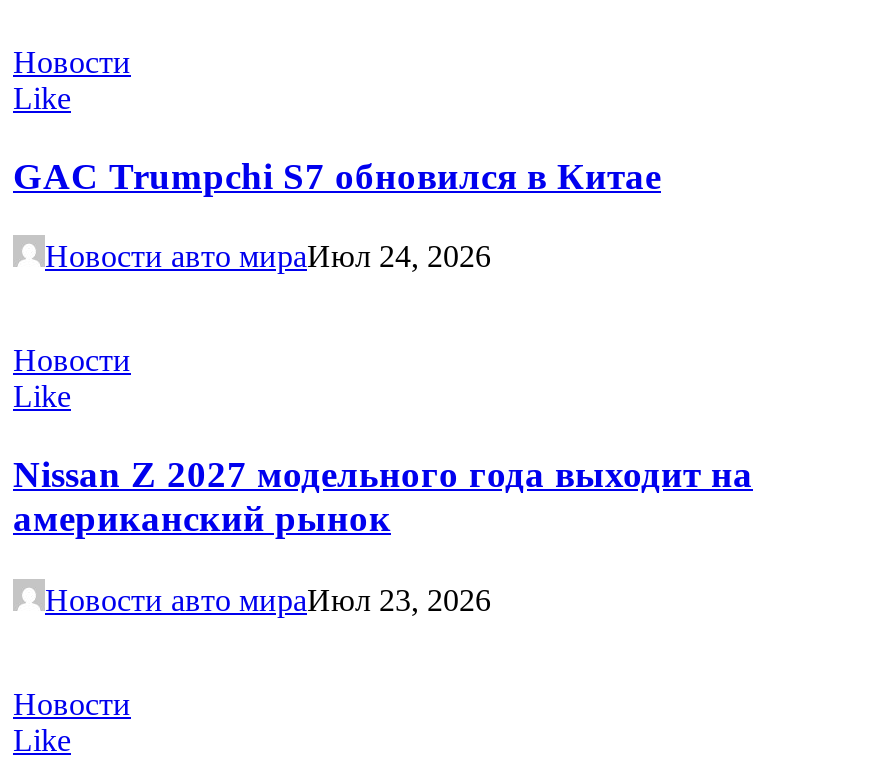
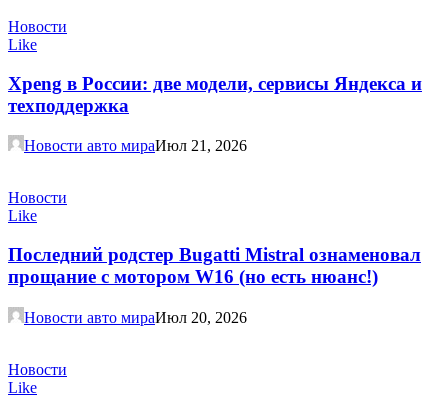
[13,155,661,197] GAC Trumpchi S7 обновился в Китае -> [8,73,422,116] Xpeng в России: две модели, сервисы Яндекса и | техподдержка
[45,240,491,274] Новости авто мираИюл 24, 2026 -> [24,137,247,154] Новости авто мираИюл 21, 2026
[13,453,753,539] Nissan Z 2027 модельного года выходит на | американский рынок -> [8,244,421,287] Последний родстер Bugatti Mistral ознаменовал | прощание с мотором W16 (но есть нюанс!)
[45,583,491,617] Новости авто мираИюл 23, 2026 -> [24,309,247,326] Новости авто мираИюл 20, 2026

